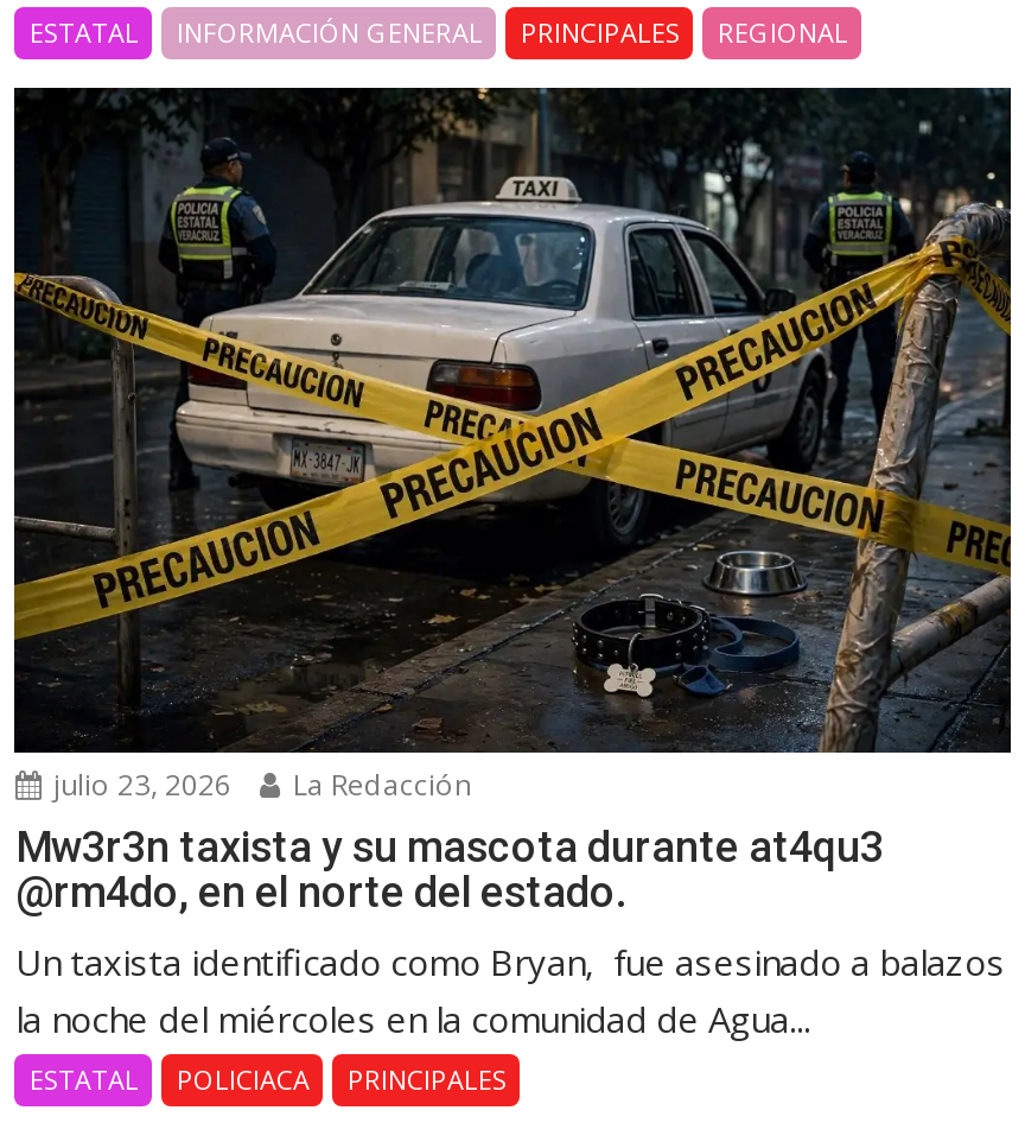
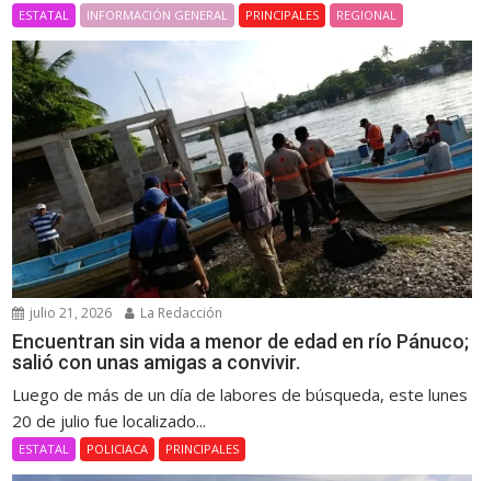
[12,85,1013,804] [image] | julio 23, 2026 La Redacción -> [11,39,473,323] [image] | julio 21, 2026 La Redacción
[15,821,1005,1042] Mw3r3n taxista y su mascota durante at4qu3 | @rm4do, en el norte del estado. | Un taxista identificado como Bryan, fue asesinado a balazos | la noche del miércoles en la comunidad de Agua... -> [13,330,469,432] Encuentran sin vida a menor de edad en río Pánuco; | salió con unas amigas a convivir. | Luego de más de un día de labores de búsqueda, este lunes | 20 de julio fue localizado...

